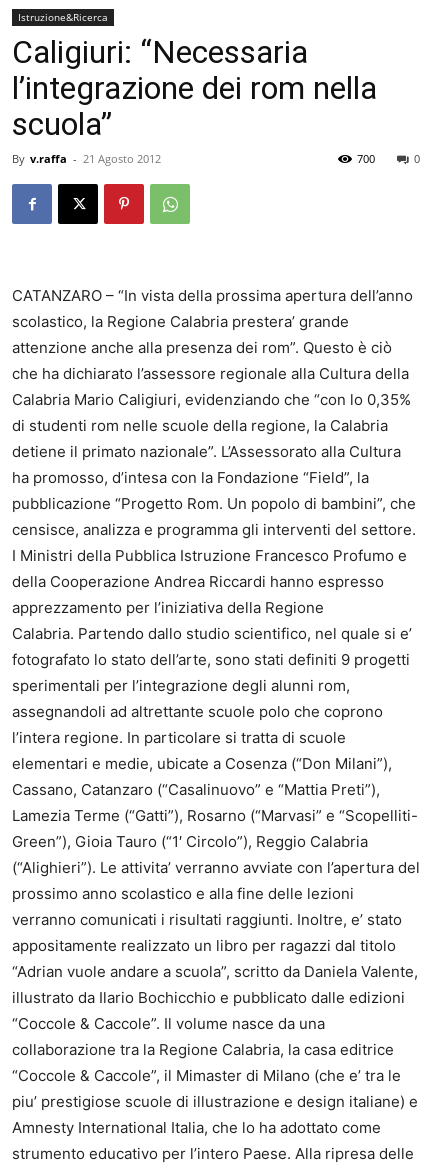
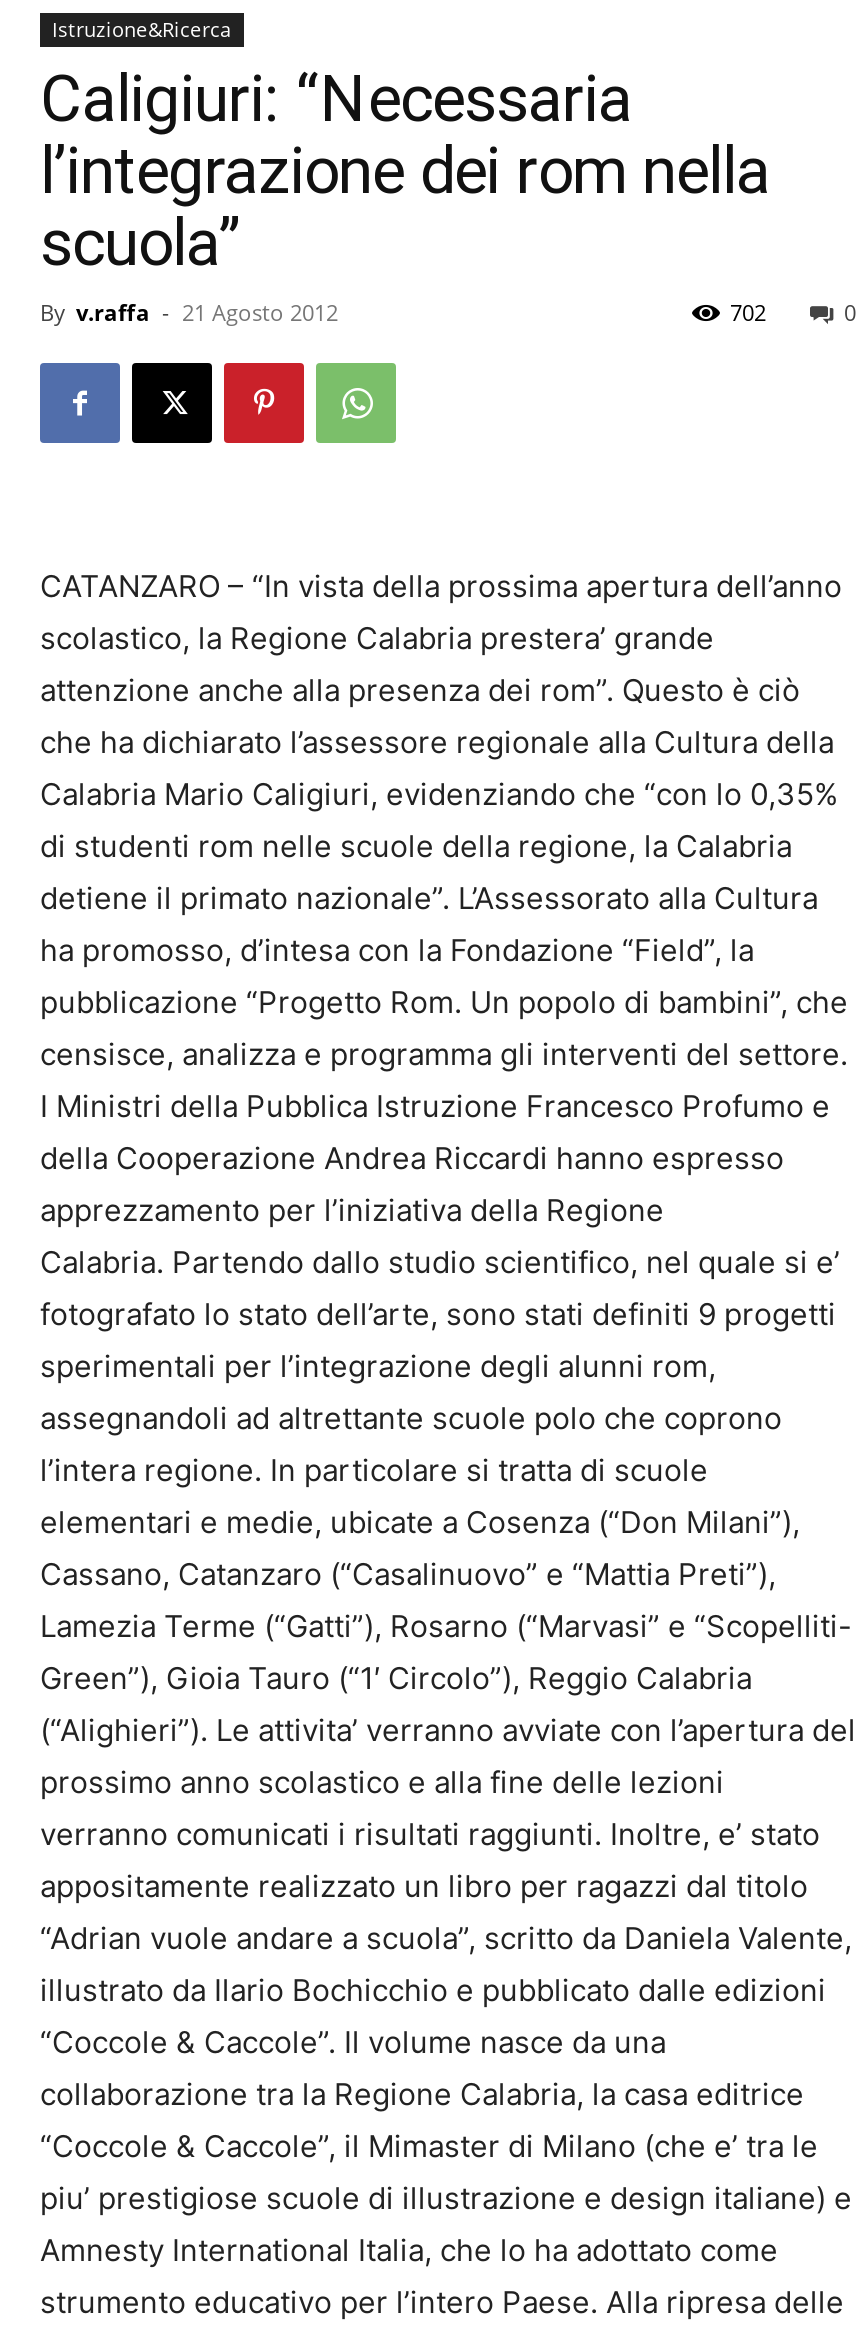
[357,151,375,166] 700 -> [730,297,766,327] 702

